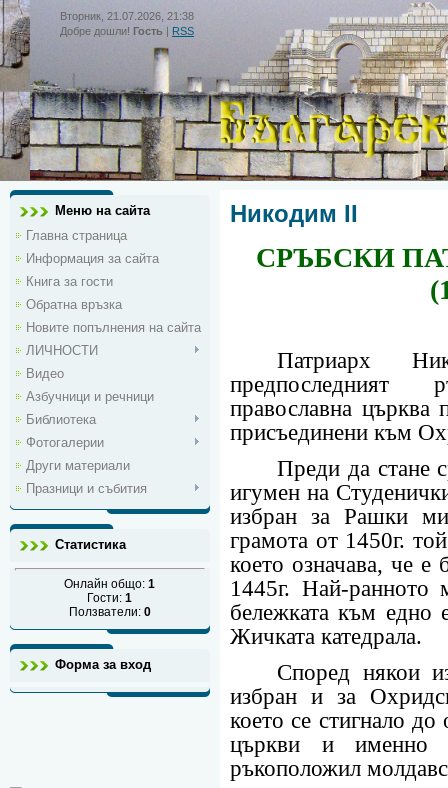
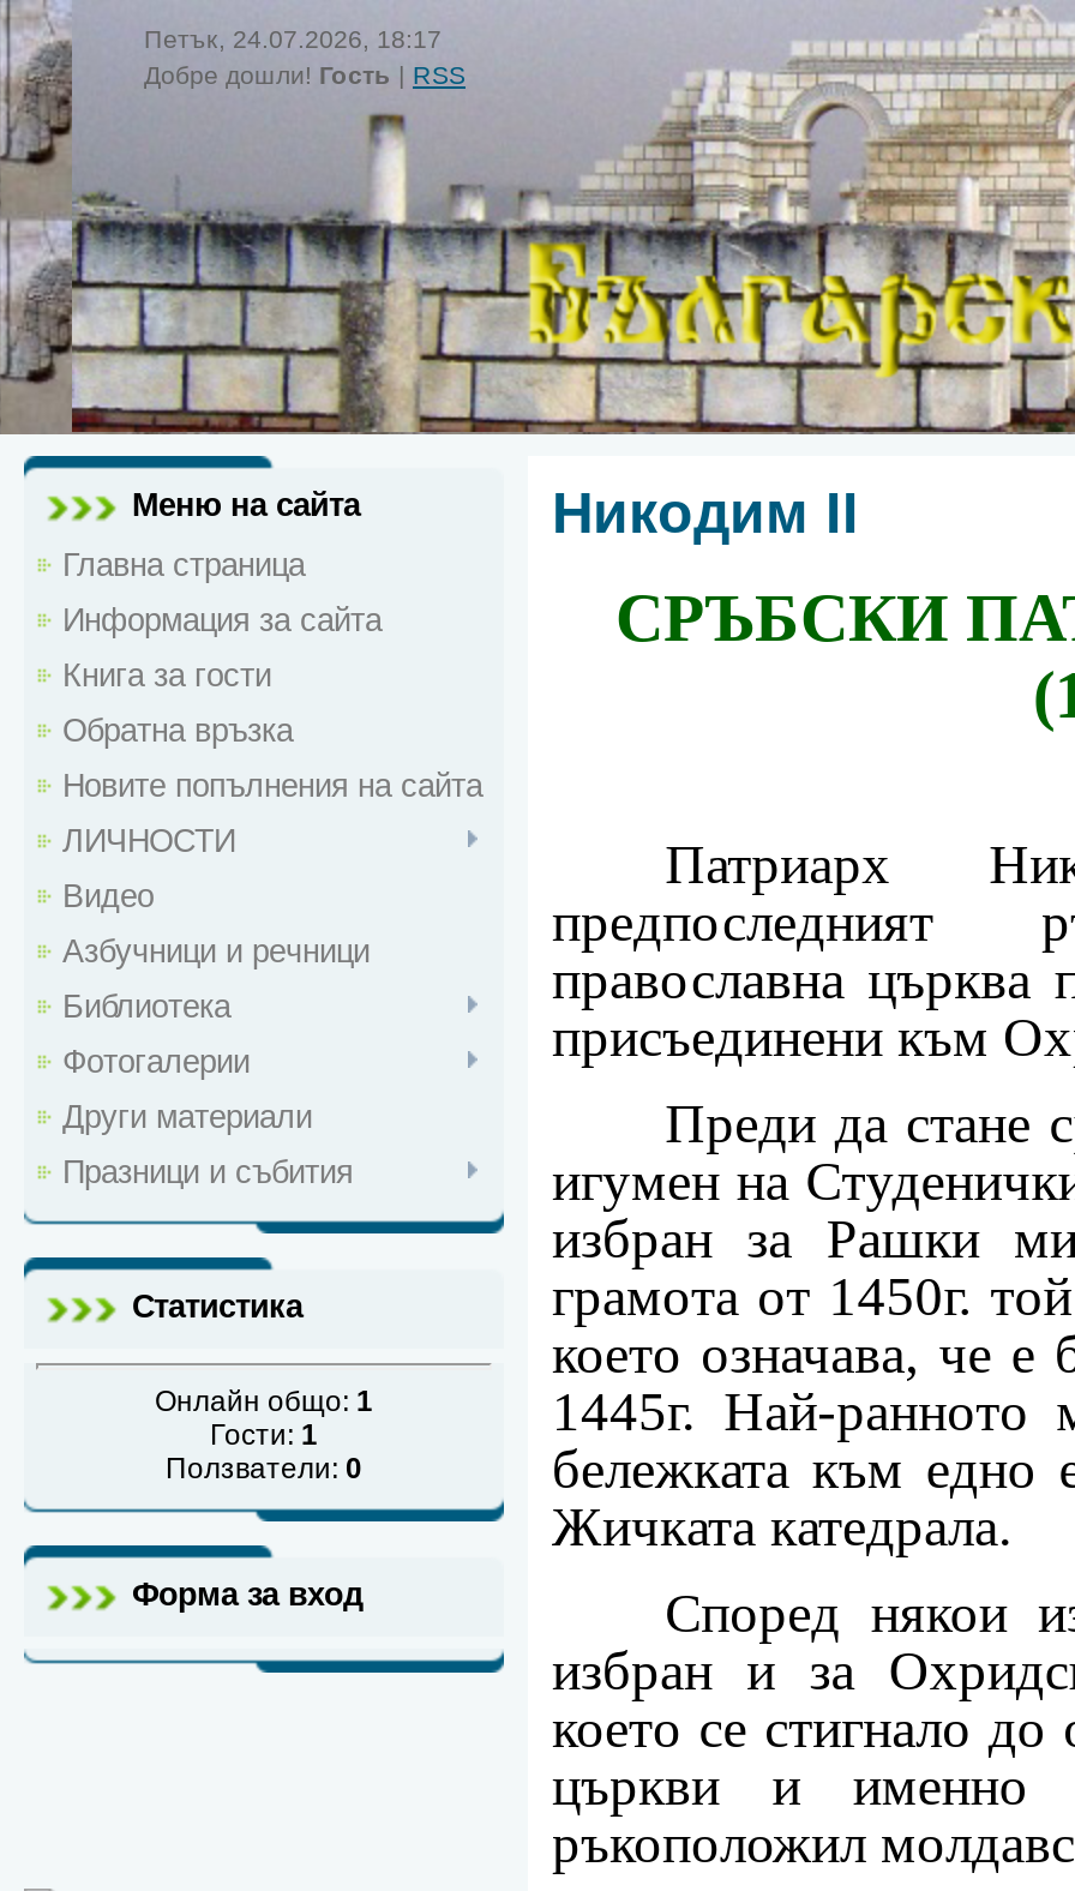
[60,10,194,22] Вторник, 21.07.2026, 21:38 -> [144,24,442,53] Петък, 24.07.2026, 18:17

